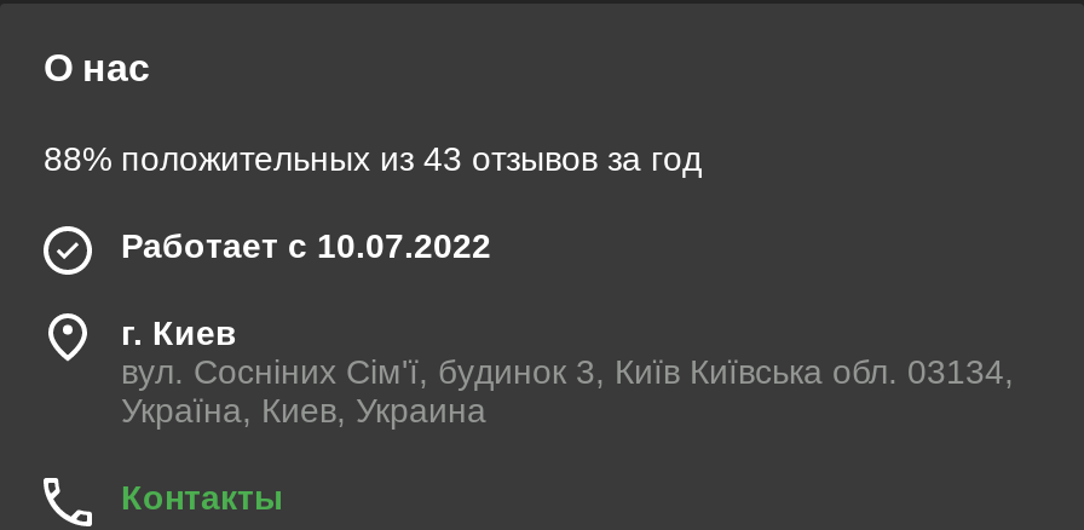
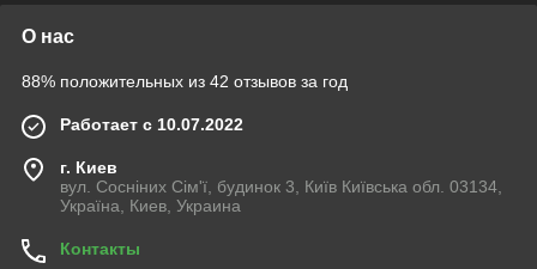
[44,139,702,177] 88% положительных из 43 отзывов за год -> [22,71,348,91] 88% положительных из 42 отзывов за год

